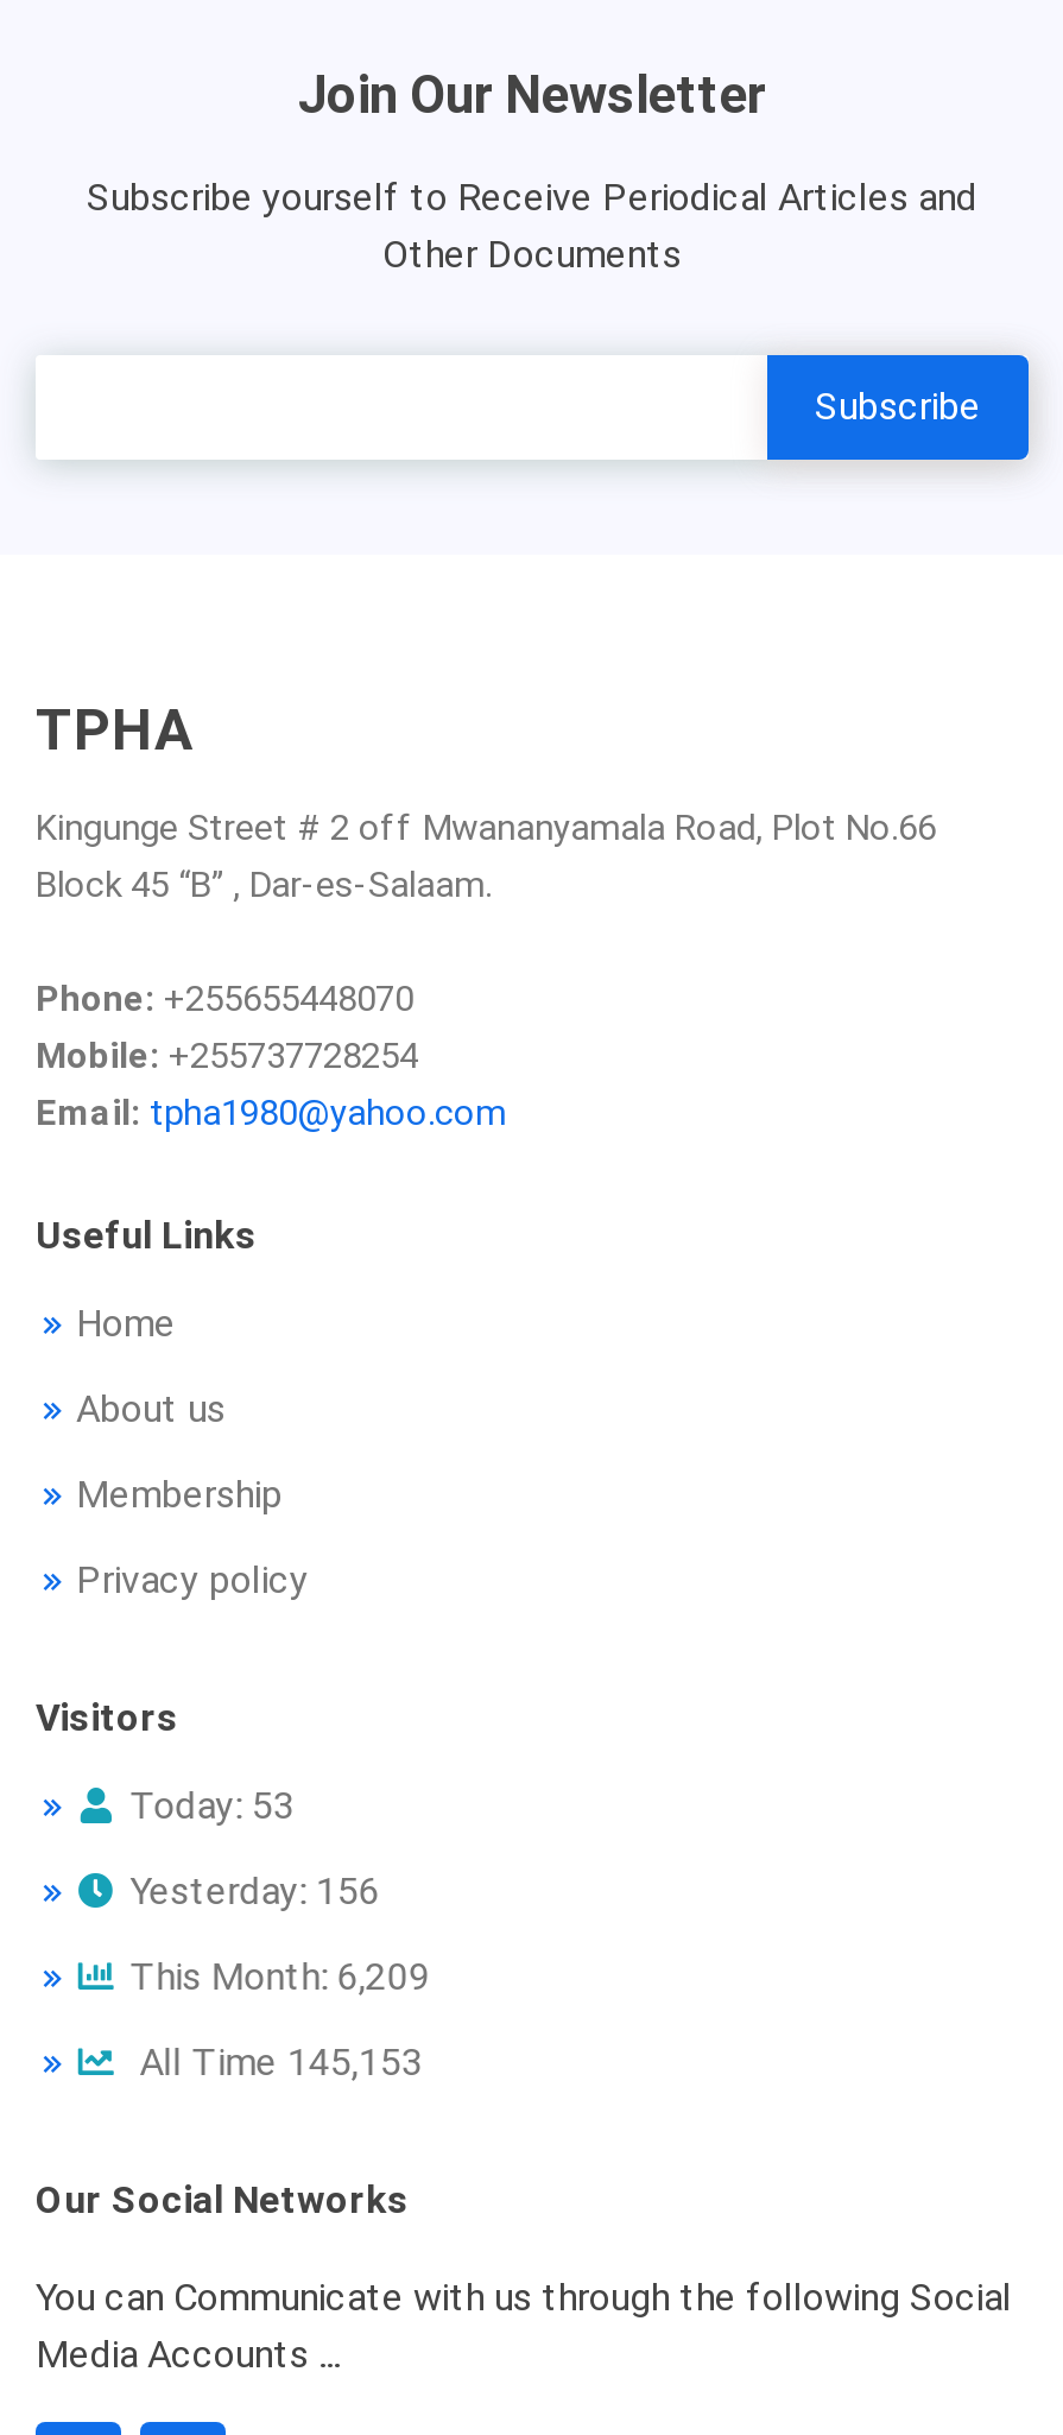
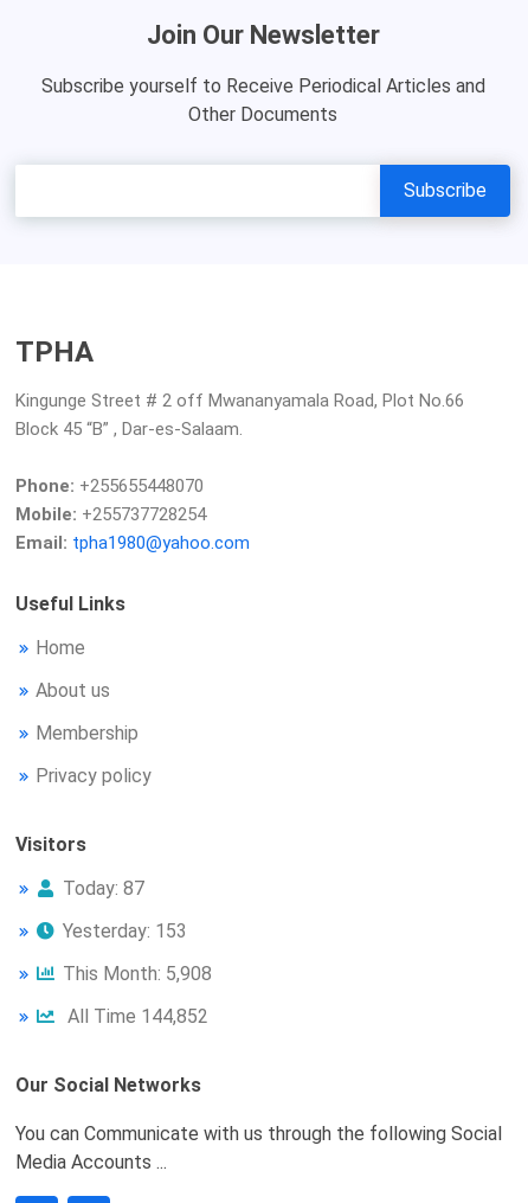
[121,1784,294,1829] Today: 53 -> [58,878,144,900] Today: 87
[121,1869,380,1915] Yesterday: 156 -> [58,920,187,943] Yesterday: 153
[121,1955,429,2000] This Month: 6,209 -> [58,963,212,985] This Month: 5,908
[121,2040,422,2086] All Time 145,153 -> [58,1006,208,1028] All Time 144,852

